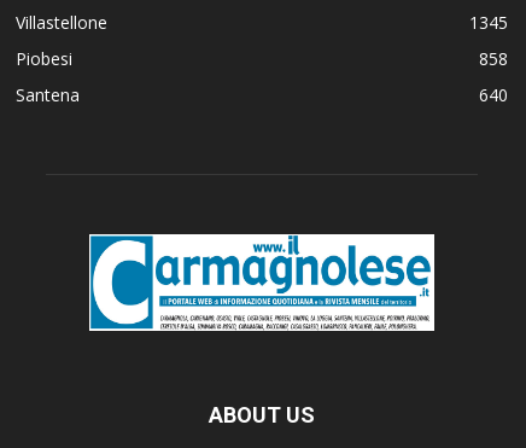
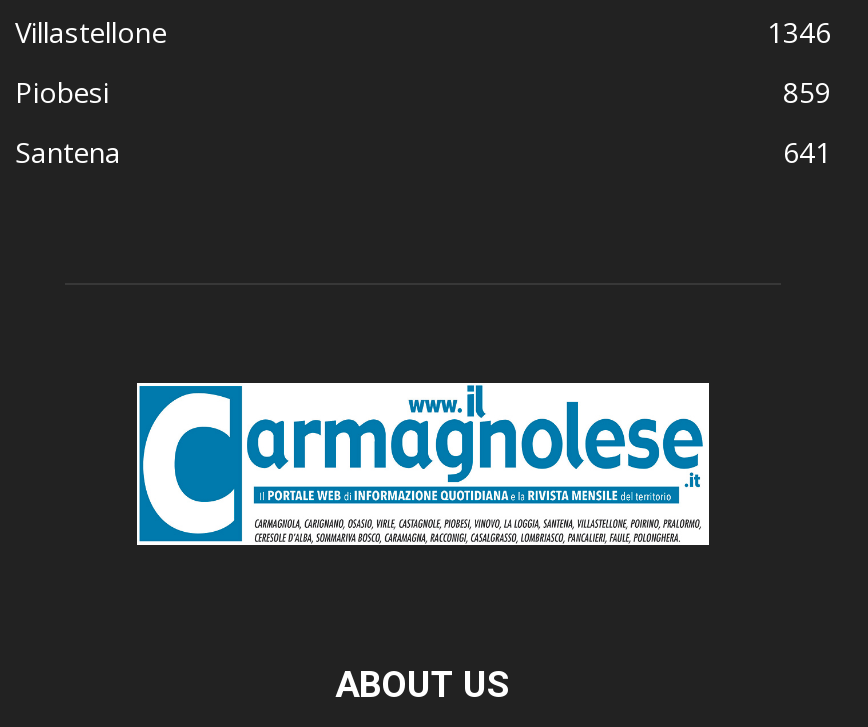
[469,11,508,34] 1345 -> [767,13,831,51] 1346
[479,47,508,70] 858 -> [783,73,831,111] 859
[479,83,508,106] 640 -> [783,133,831,171] 641

